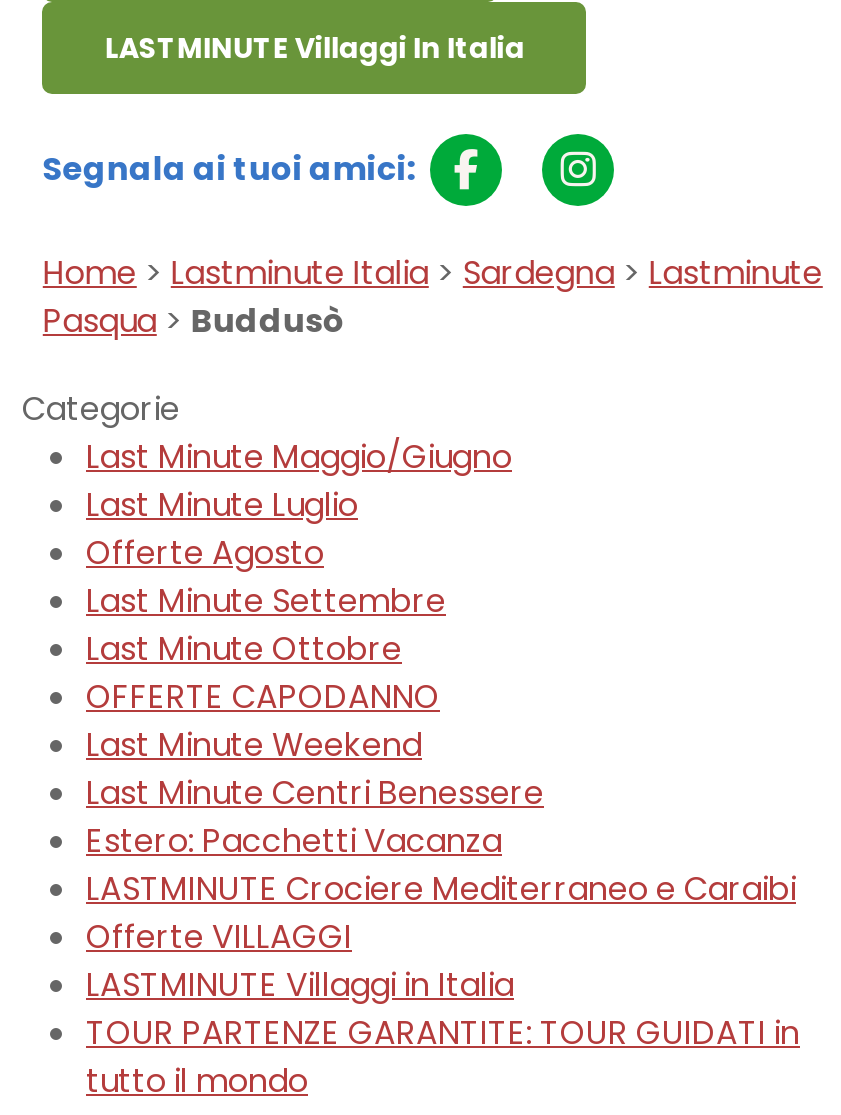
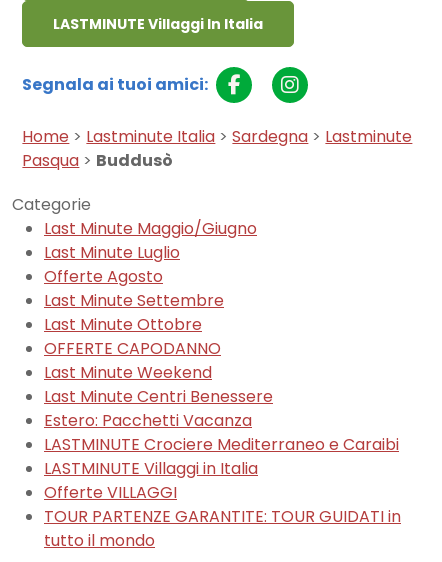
moved [86,915,352,961] -> [44,481,177,504]: Offerte VILLAGGI
moved [86,963,514,1009] -> [44,457,258,480]: LASTMINUTE Villaggi in Italia

